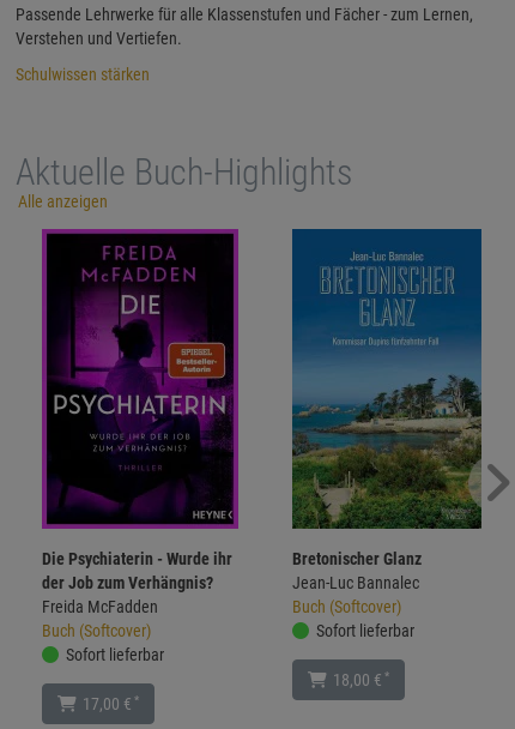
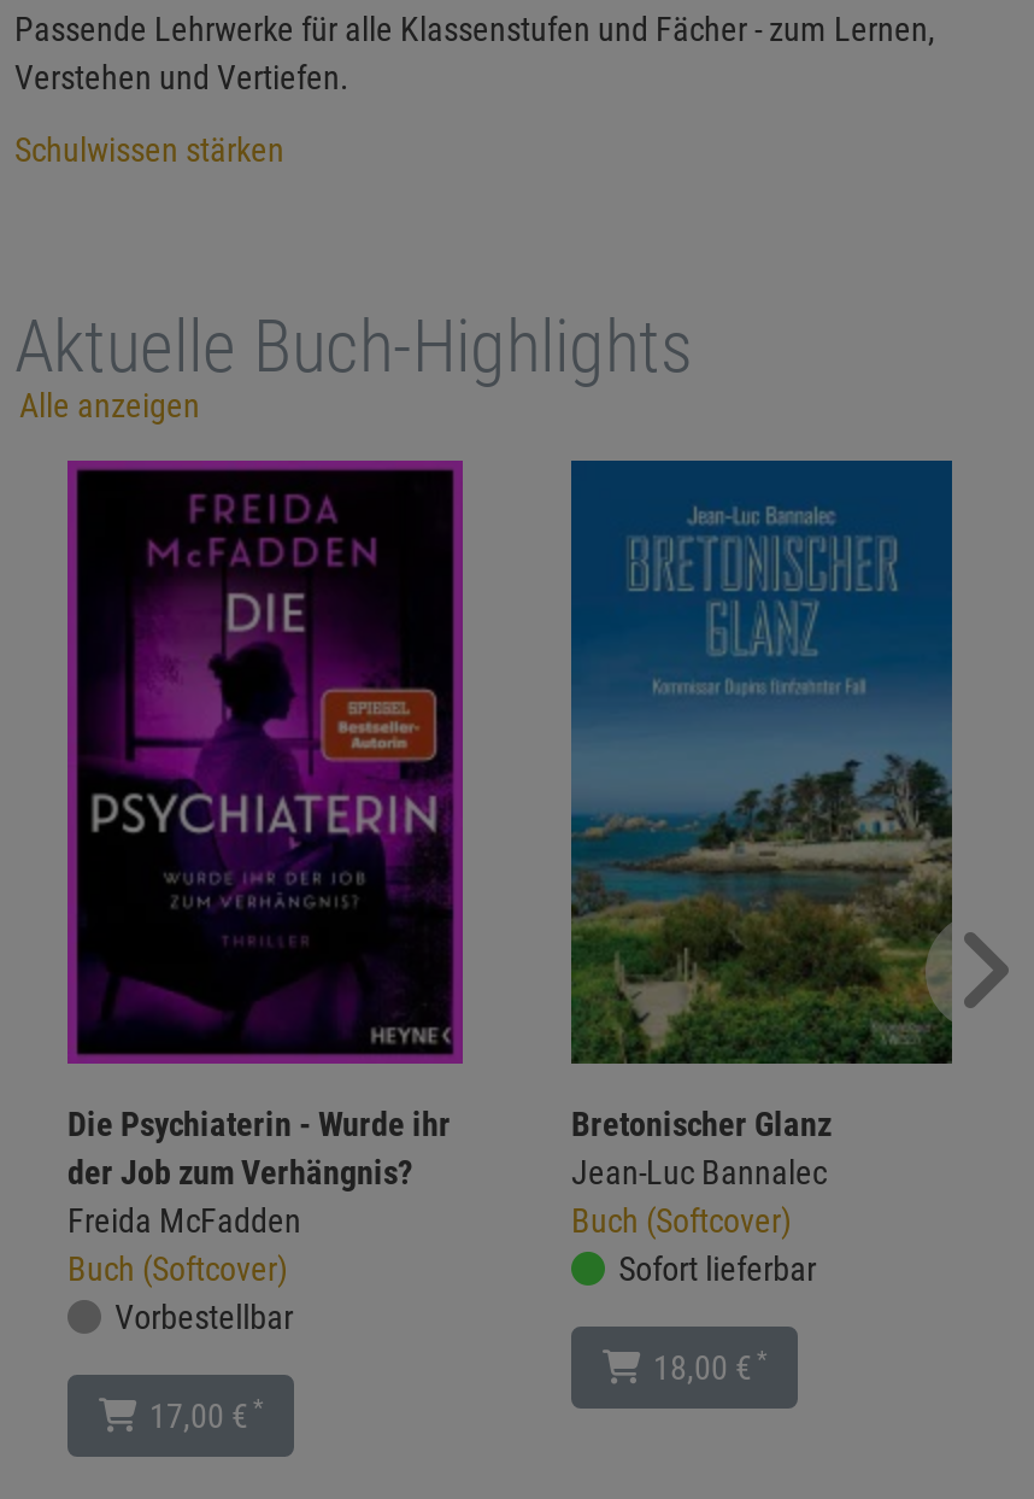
[65,645,164,664] Sofort lieferbar -> [115,1298,293,1337] Vorbestellbar

